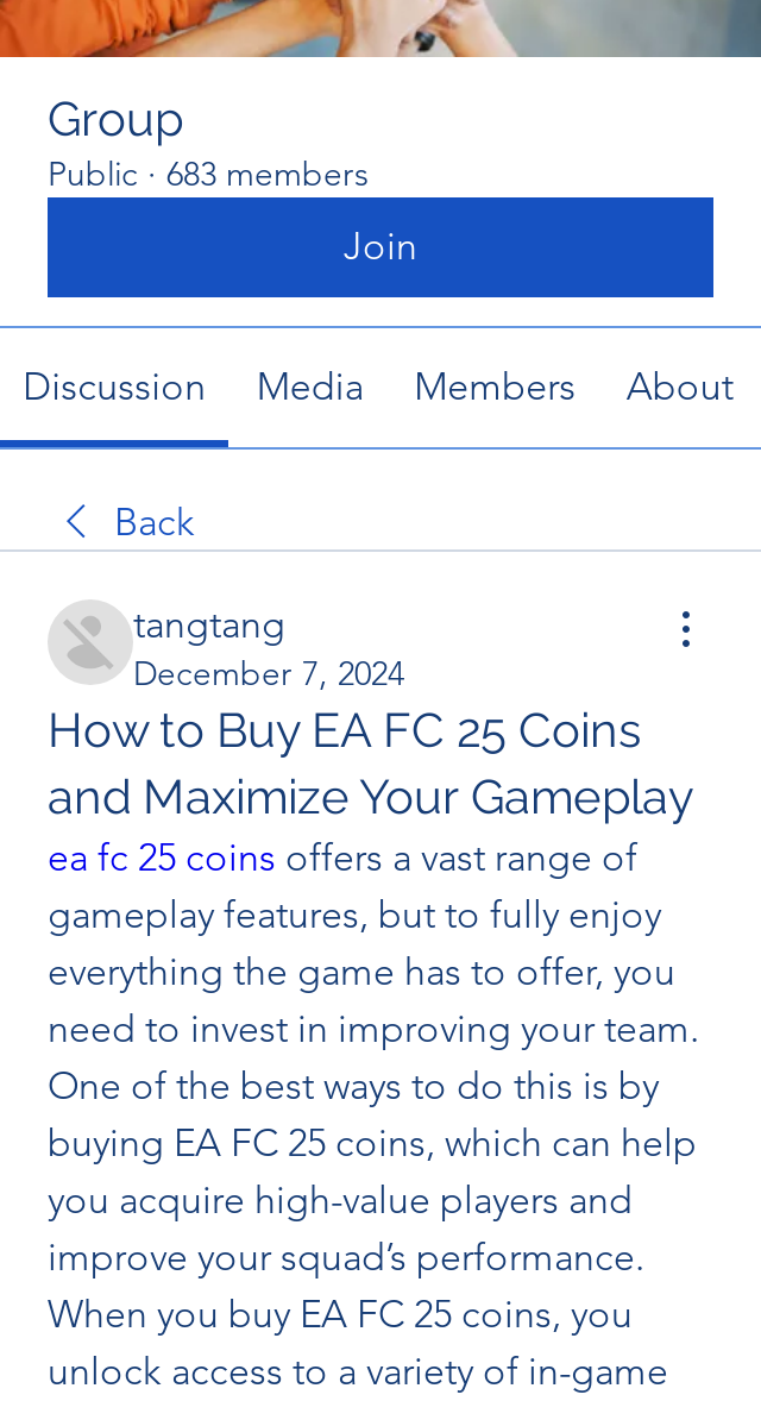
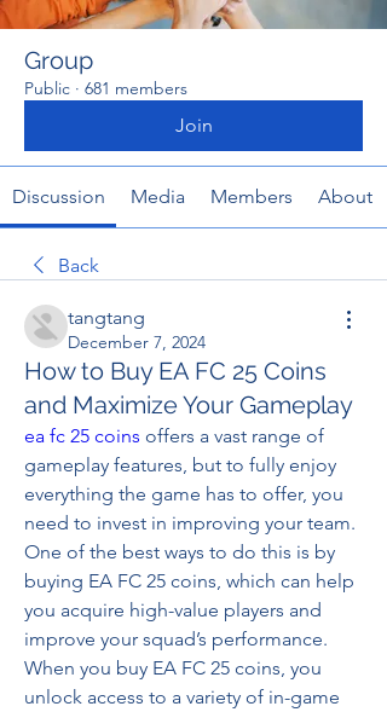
[48,152,369,195] Public · 683 members -> [24,77,187,99] Public · 681 members

